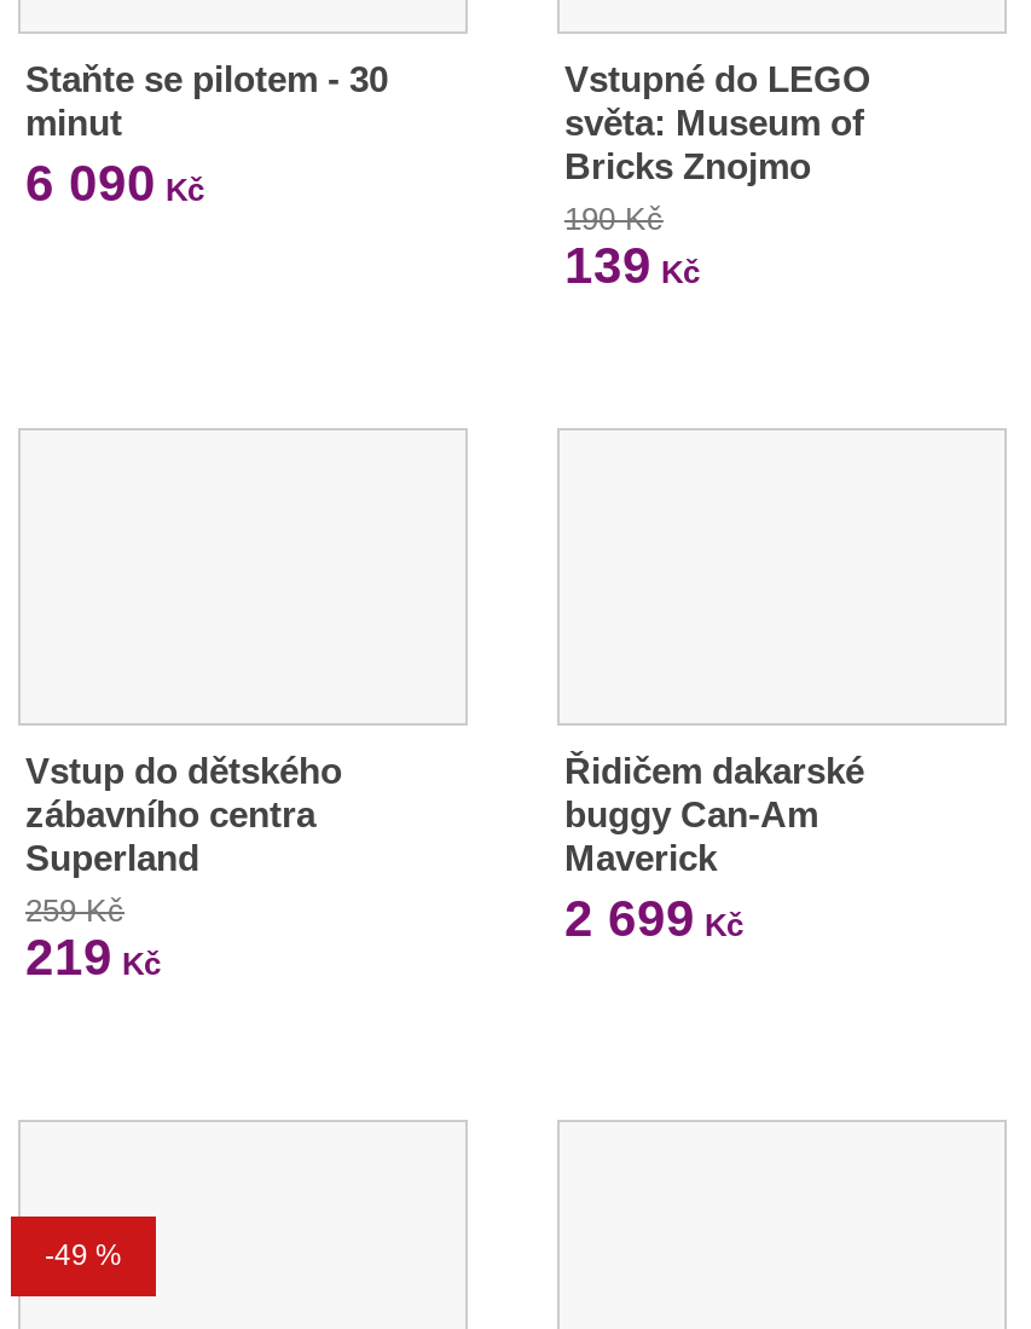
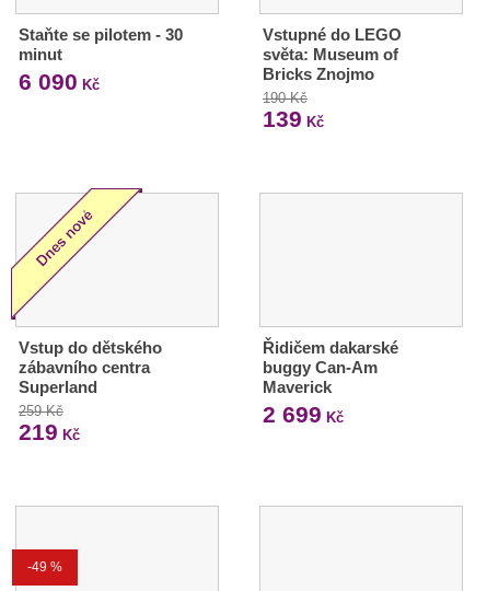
none -> [10,187,143,321] [image]

